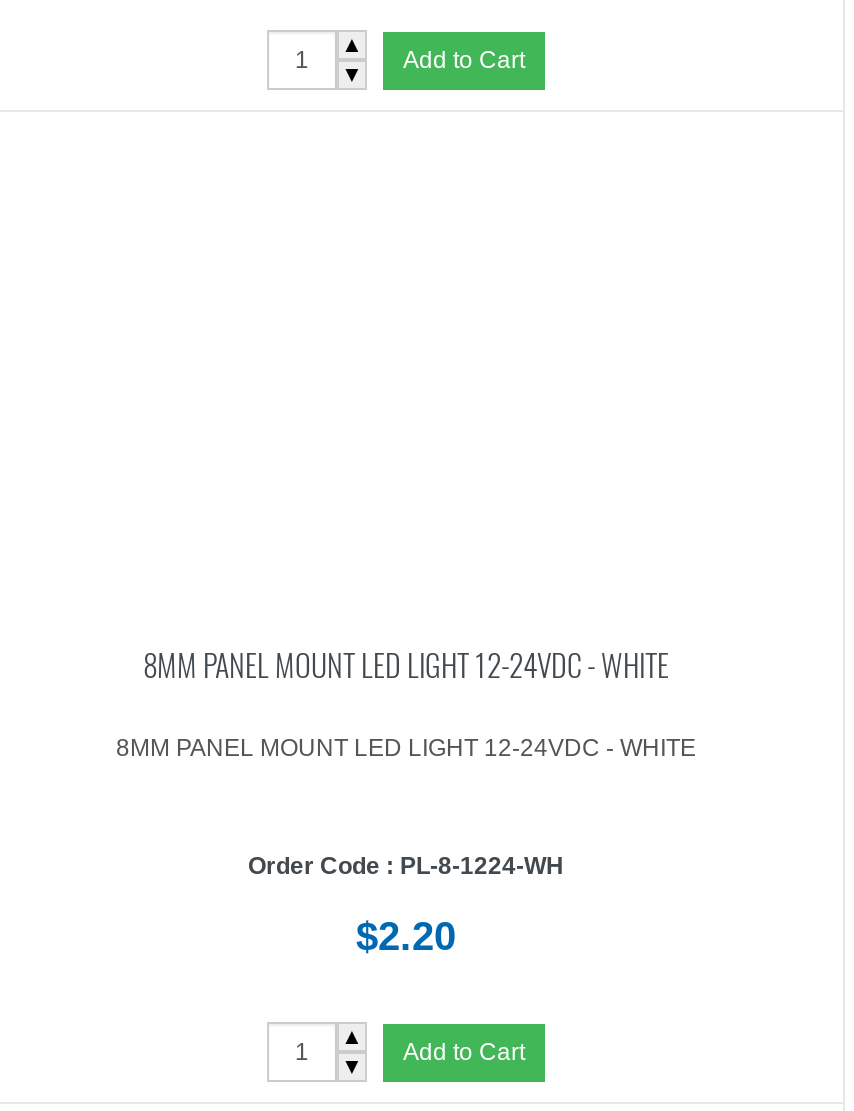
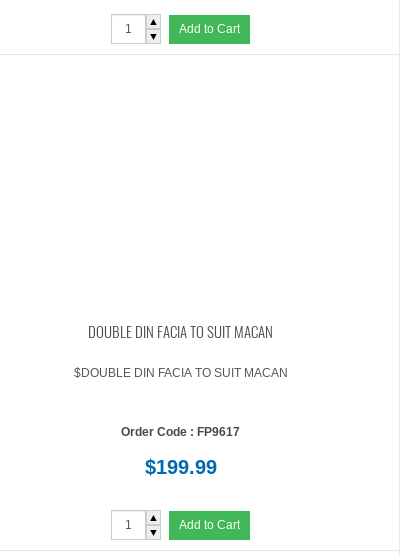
[143,641,669,685] 8MM PANEL MOUNT LED LIGHT 12-24VDC - WHITE -> [88,320,273,342] DOUBLE DIN FACIA TO SUIT MACAN
[116,733,696,761] 8MM PANEL MOUNT LED LIGHT 12-24VDC - WHITE -> [73,366,287,380] $DOUBLE DIN FACIA TO SUIT MACAN
[248,851,564,879] Order Code : PL-8-1224-WH -> [121,425,240,439] Order Code : FP9617
[356,913,456,957] $2.20 -> [144,456,216,478] $199.99

